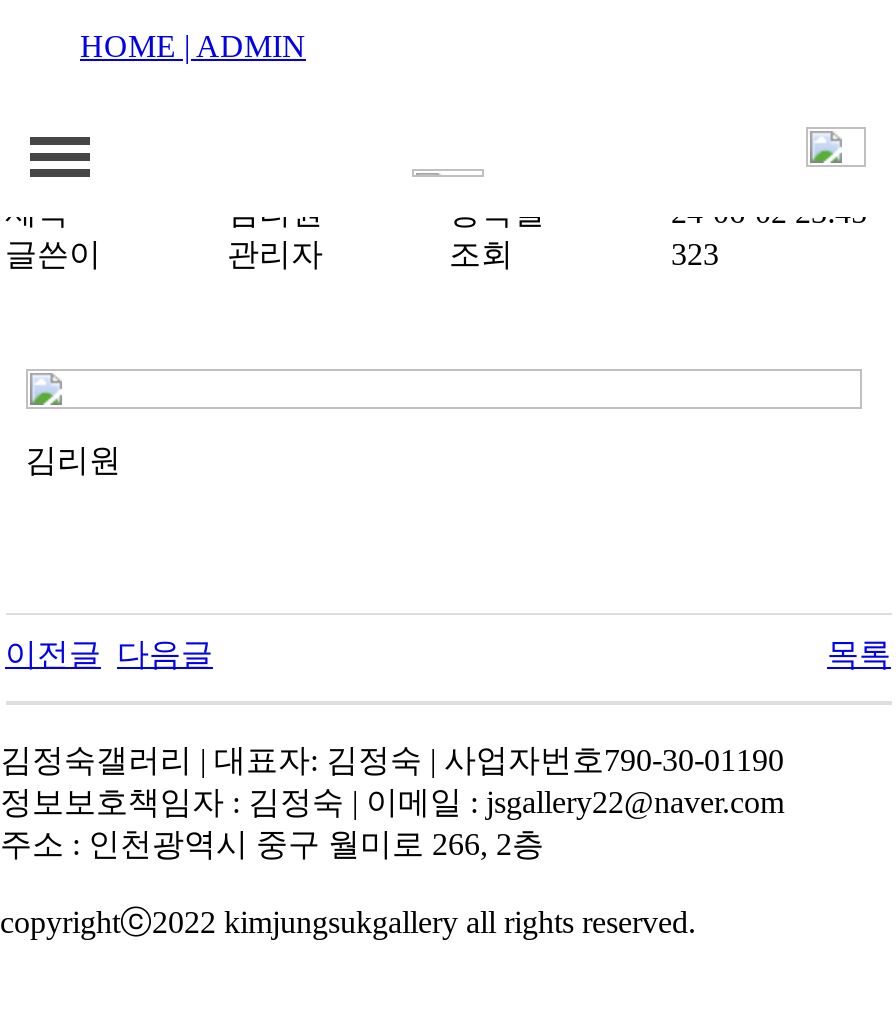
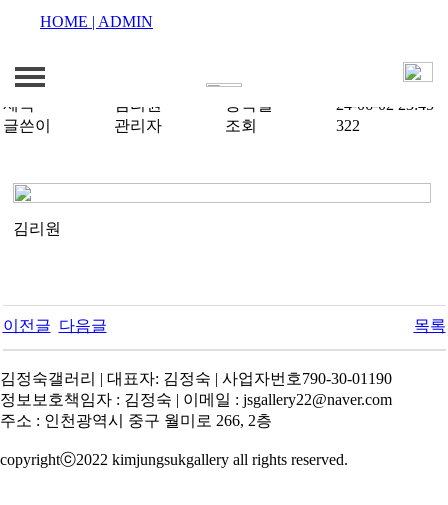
[671,237,719,271] 323 -> [335,117,359,134] 322

